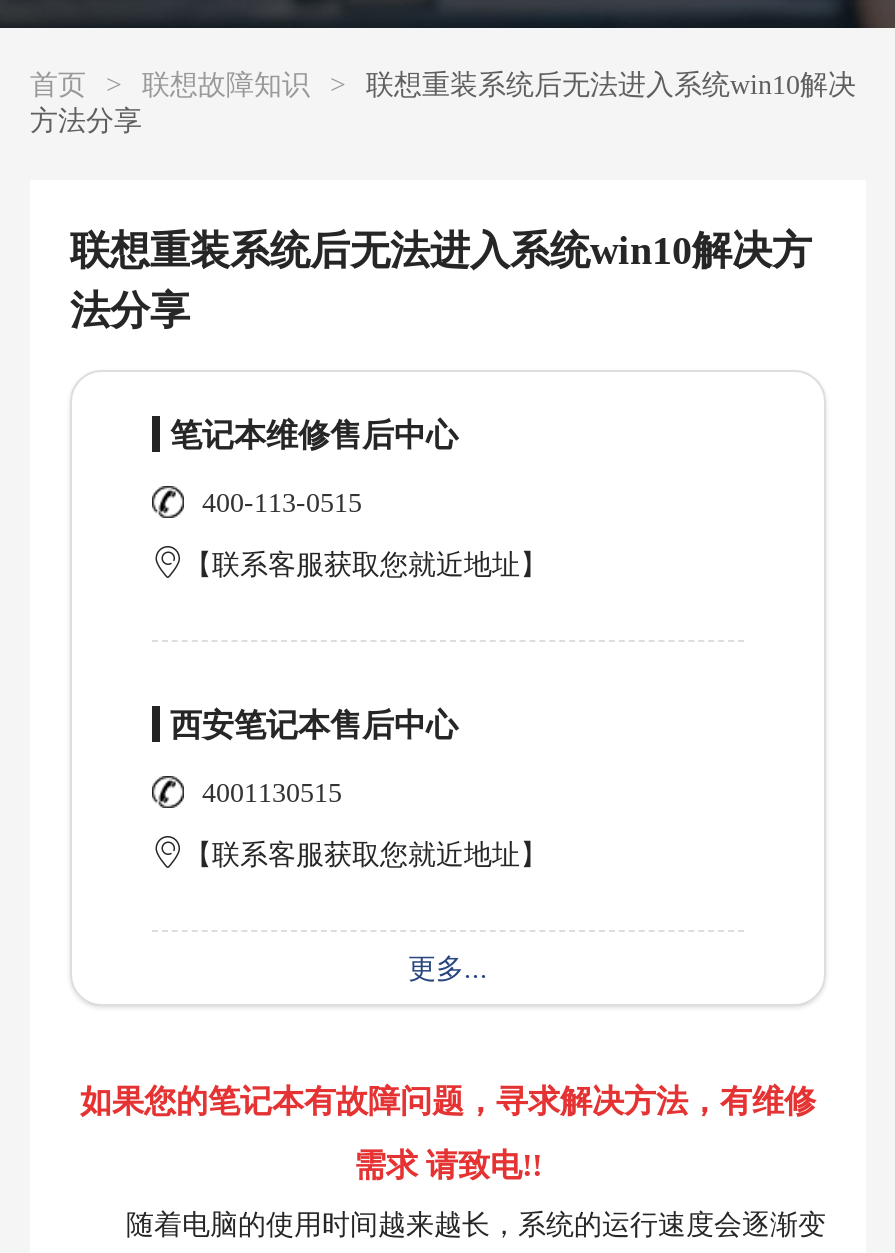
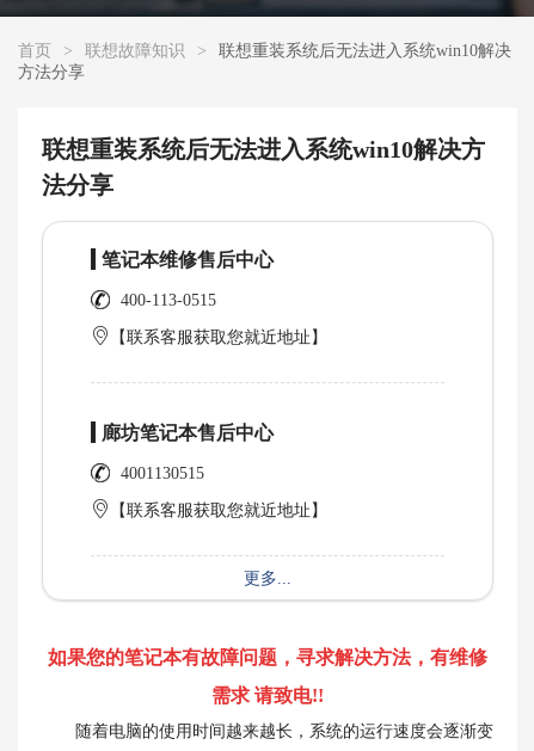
[170,708,458,742] 西安笔记本售后中心 -> [102,423,274,443] 廊坊笔记本售后中心

